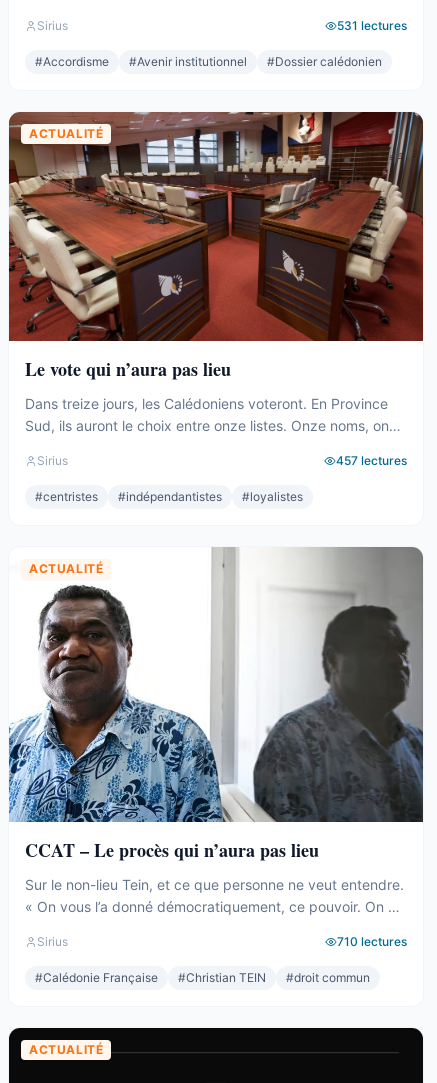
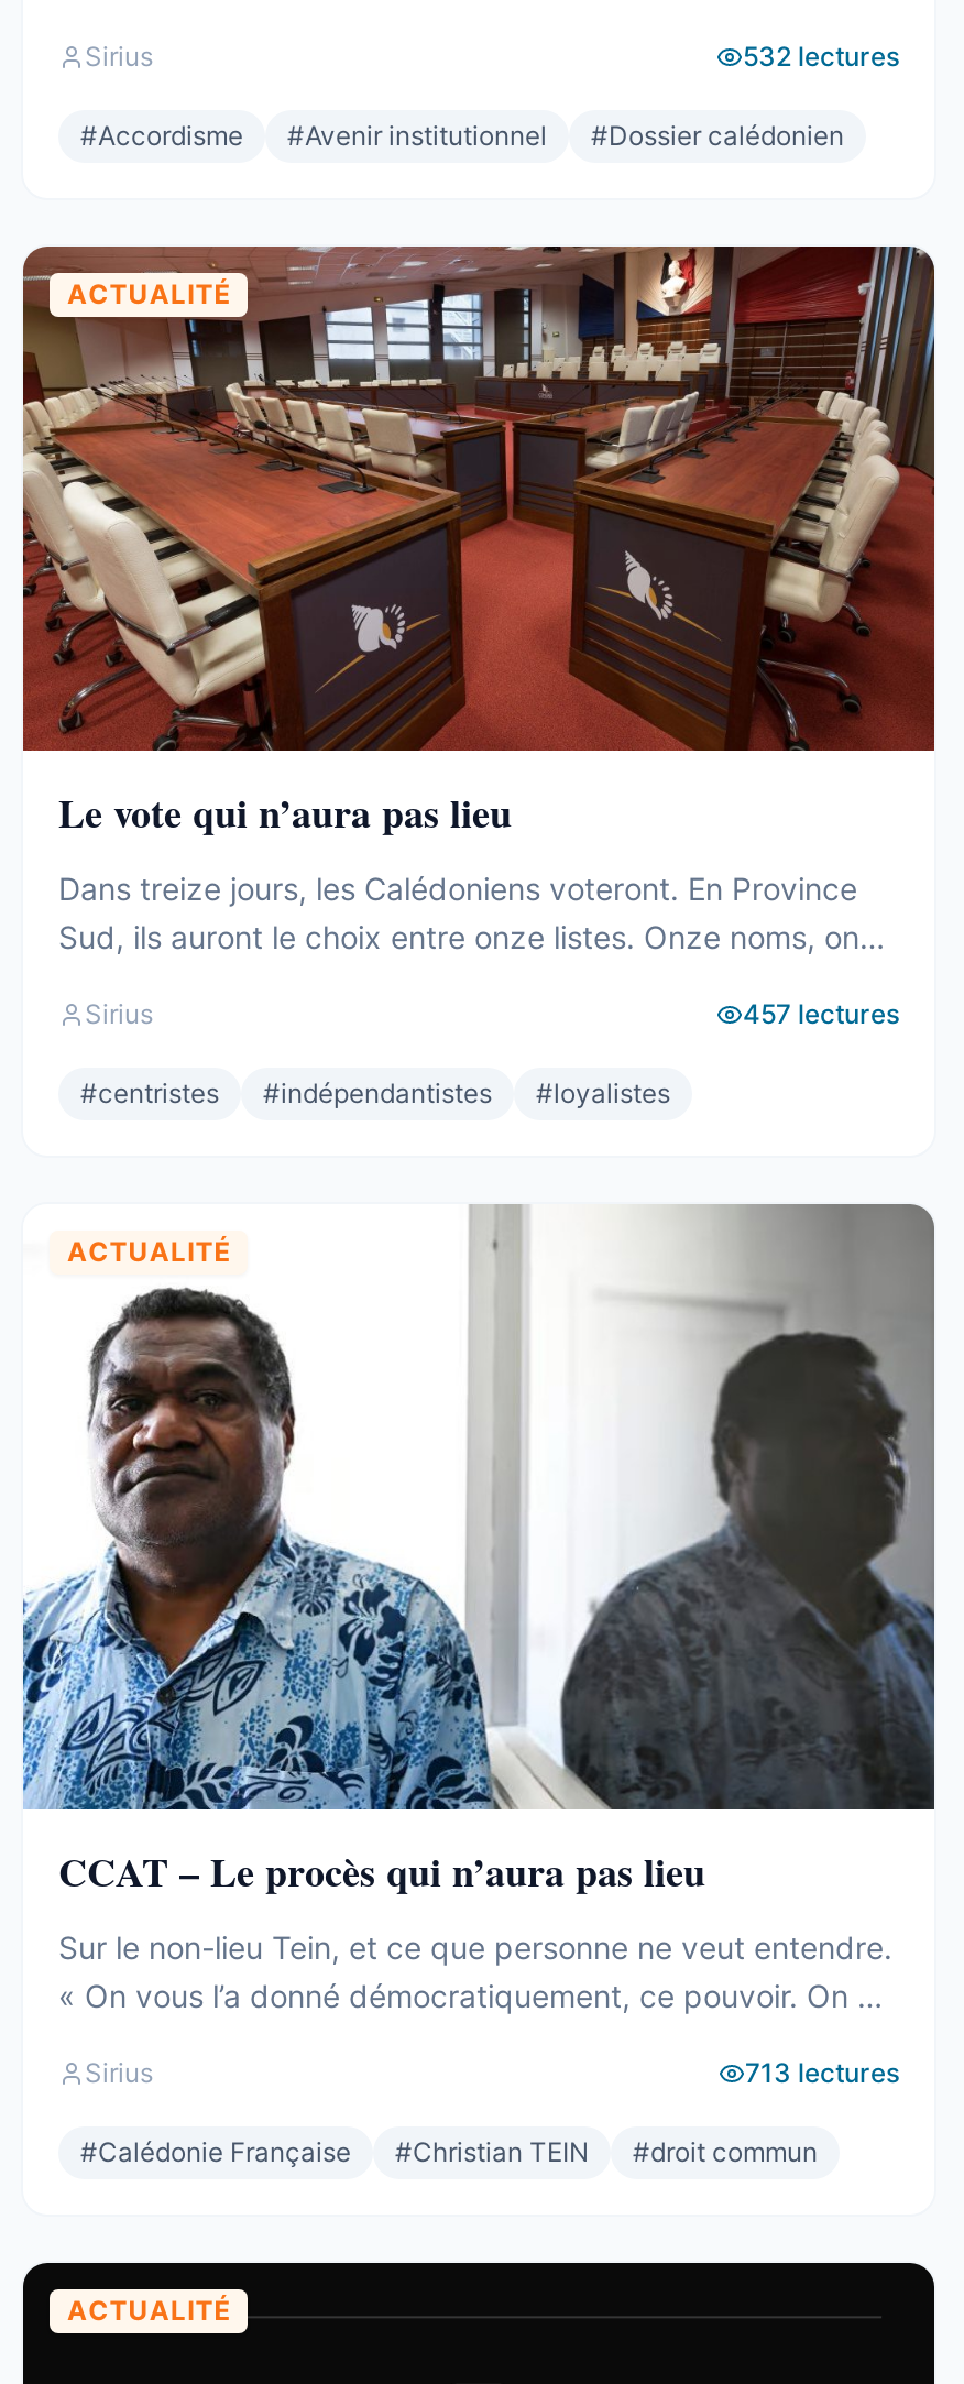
[337,18,407,33] 531 lectures -> [743,39,899,72] 532 lectures
[337,934,407,949] 710 lectures -> [745,2056,899,2089] 713 lectures

